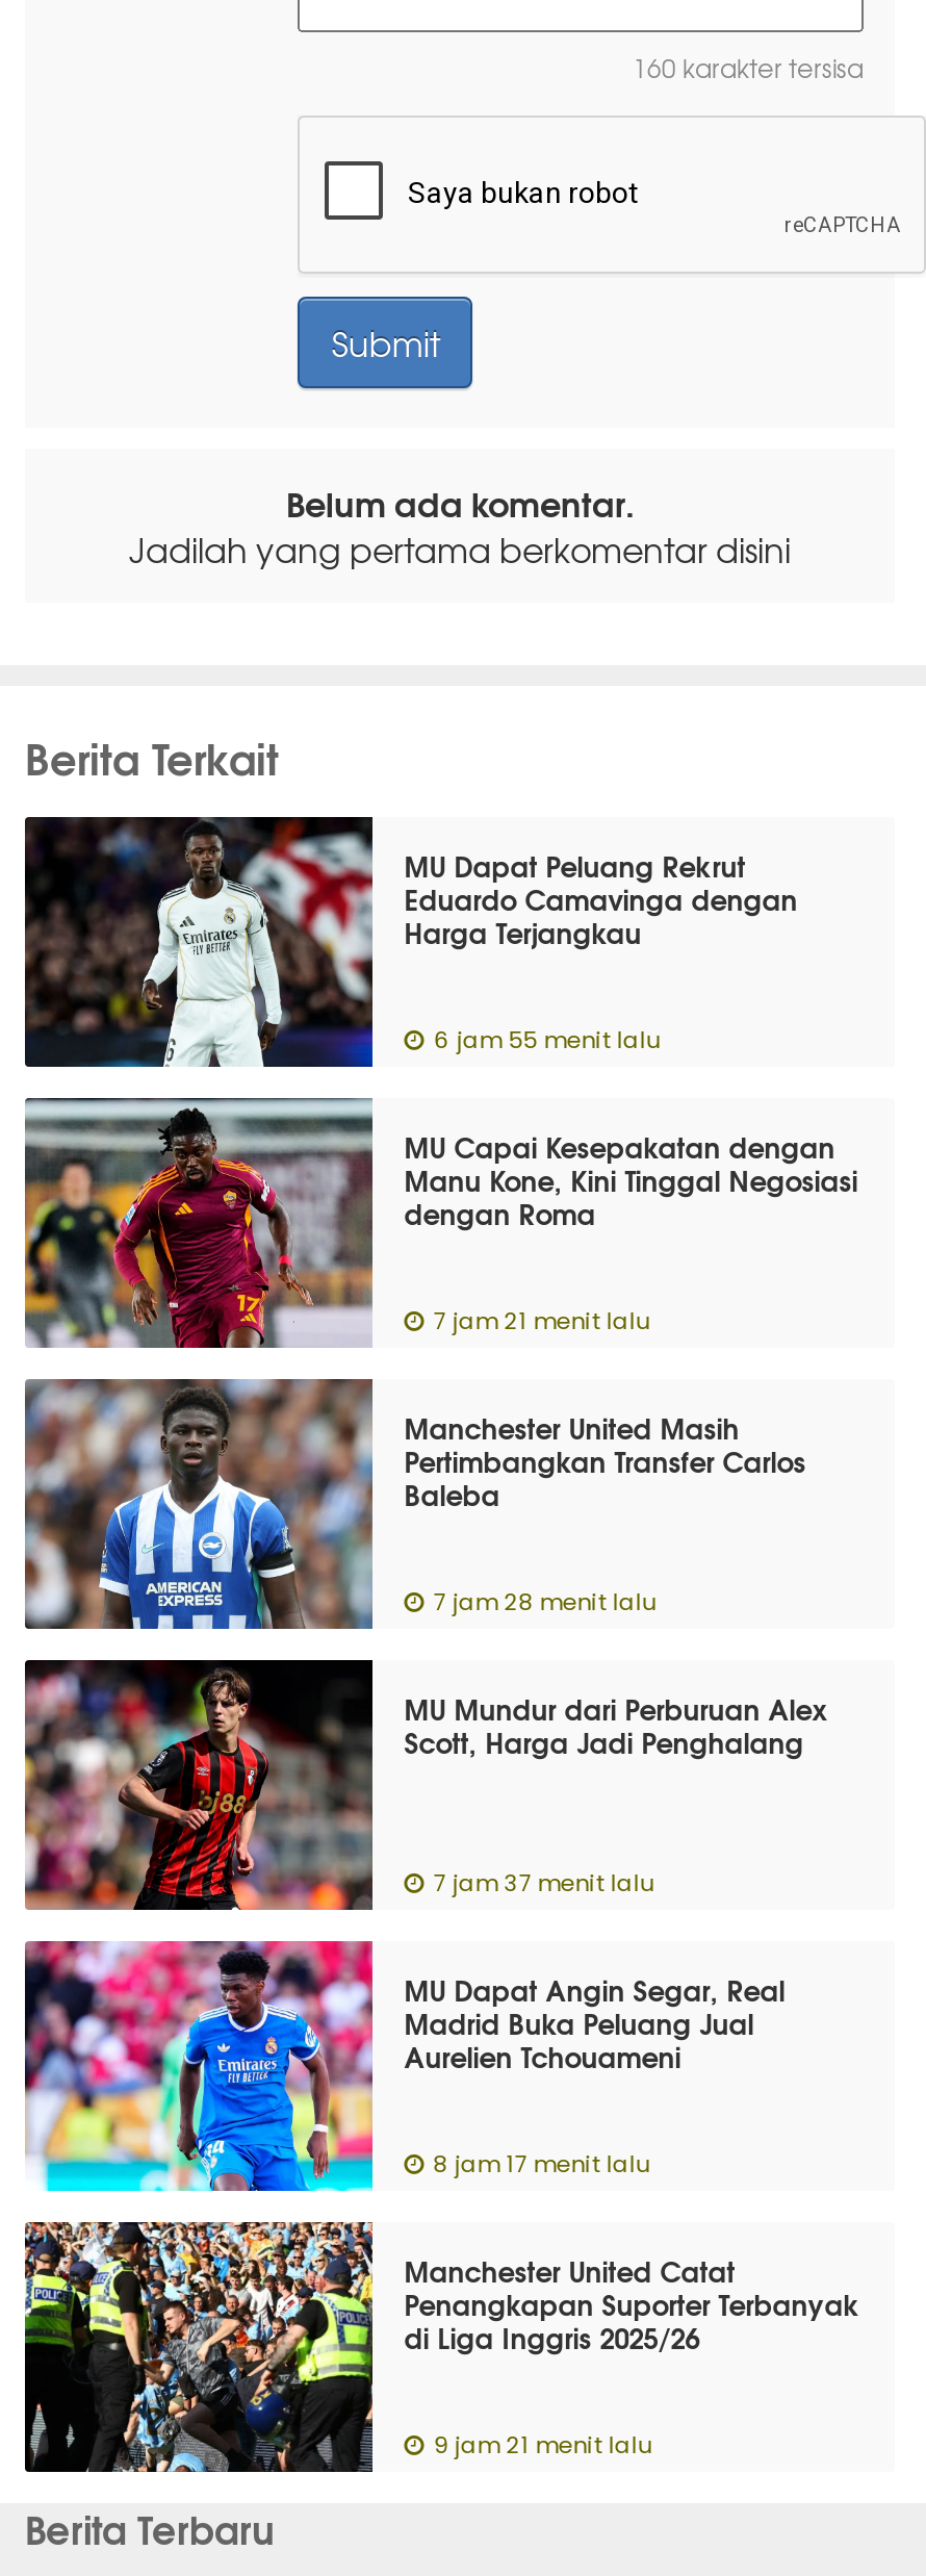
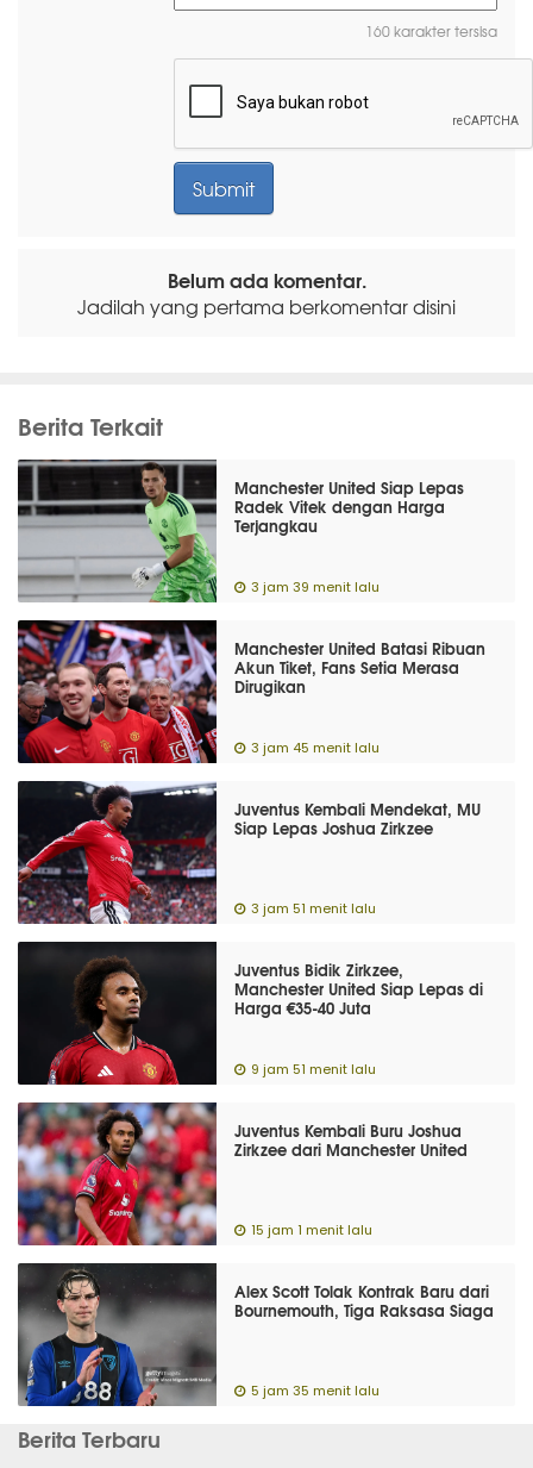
[25,817,797,1069] [image] | MU Dapat Peluang Rekrut | Eduardo Camavinga dengan | Harga Terjangkau -> [18,460,464,604] [image] | Manchester United Siap Lepas | Radek Vitek dengan Harga | Terjangkau
[433,1029,660,1052] 6 jam 55 menit lalu -> [251,581,380,594] 3 jam 39 menit lalu
[23,1096,858,1350] [image] | MU Capai Kesepakatan dengan | Manu Kone, Kini Tinggal Negosiasi | dengan Roma -> [17,619,486,764] [image] | Manchester United Batasi Ribuan | Akun Tiket, Fans Setia Merasa | Dirugikan
[433,1310,650,1333] 7 jam 21 menit lalu -> [251,742,380,755] 3 jam 45 menit lalu
[23,1377,806,1631] [image] | Manchester United Masih | Pertimbangkan Transfer Carlos | Baleba -> [17,780,481,925] [image] | Juventus Kembali Mendekat, MU | Siap Lepas Joshua Zirkzee
[433,1591,656,1614] 7 jam 28 menit lalu -> [251,902,376,916] 3 jam 51 menit lalu
[23,1660,827,1912] [image] | MU Mundur dari Perburuan Alex | Scott, Harga Jadi Penghalang -> [17,942,483,1086] [image] | Juventus Bidik Zirkzee, | Manchester United Siap Lepas di | Harga €35-40 Juta
[433,1872,654,1895] 7 jam 37 menit lalu -> [251,1063,376,1076] 9 jam 51 menit lalu
[23,1939,785,2193] [image] | MU Dapat Angin Segar, Real | Madrid Buka Peluang Jual | Aurelien Tchouameni -> [17,1101,468,1247] [image] | Juventus Kembali Buru Joshua | Zirkzee dari Manchester United
[433,2153,650,2176] 8 jam 17 menit lalu -> [251,1224,373,1237] 15 jam 1 menit lalu
[23,2220,860,2474] [image] | Manchester United Catat | Penangkapan Suporter Terbanyak | di Liga Inggris 2025/26 -> [17,1262,494,1407] [image] | Alex Scott Tolak Kontrak Baru dari | Bournemouth, Tiga Raksasa Siaga
[433,2434,652,2457] 9 jam 21 menit lalu -> [251,1385,380,1398] 5 jam 35 menit lalu

